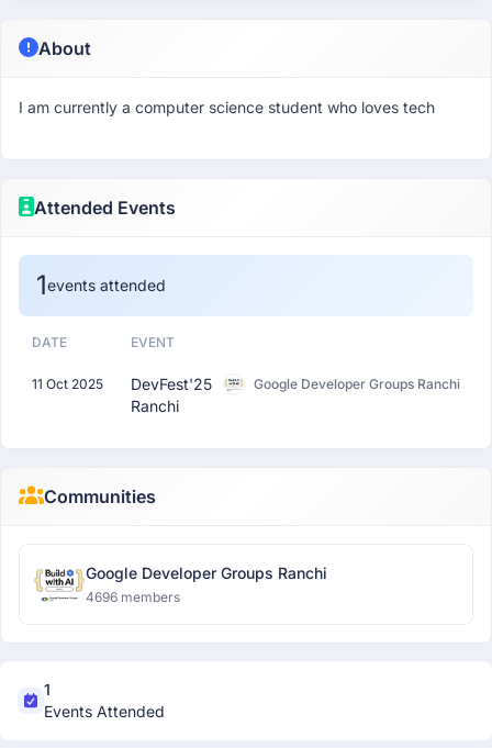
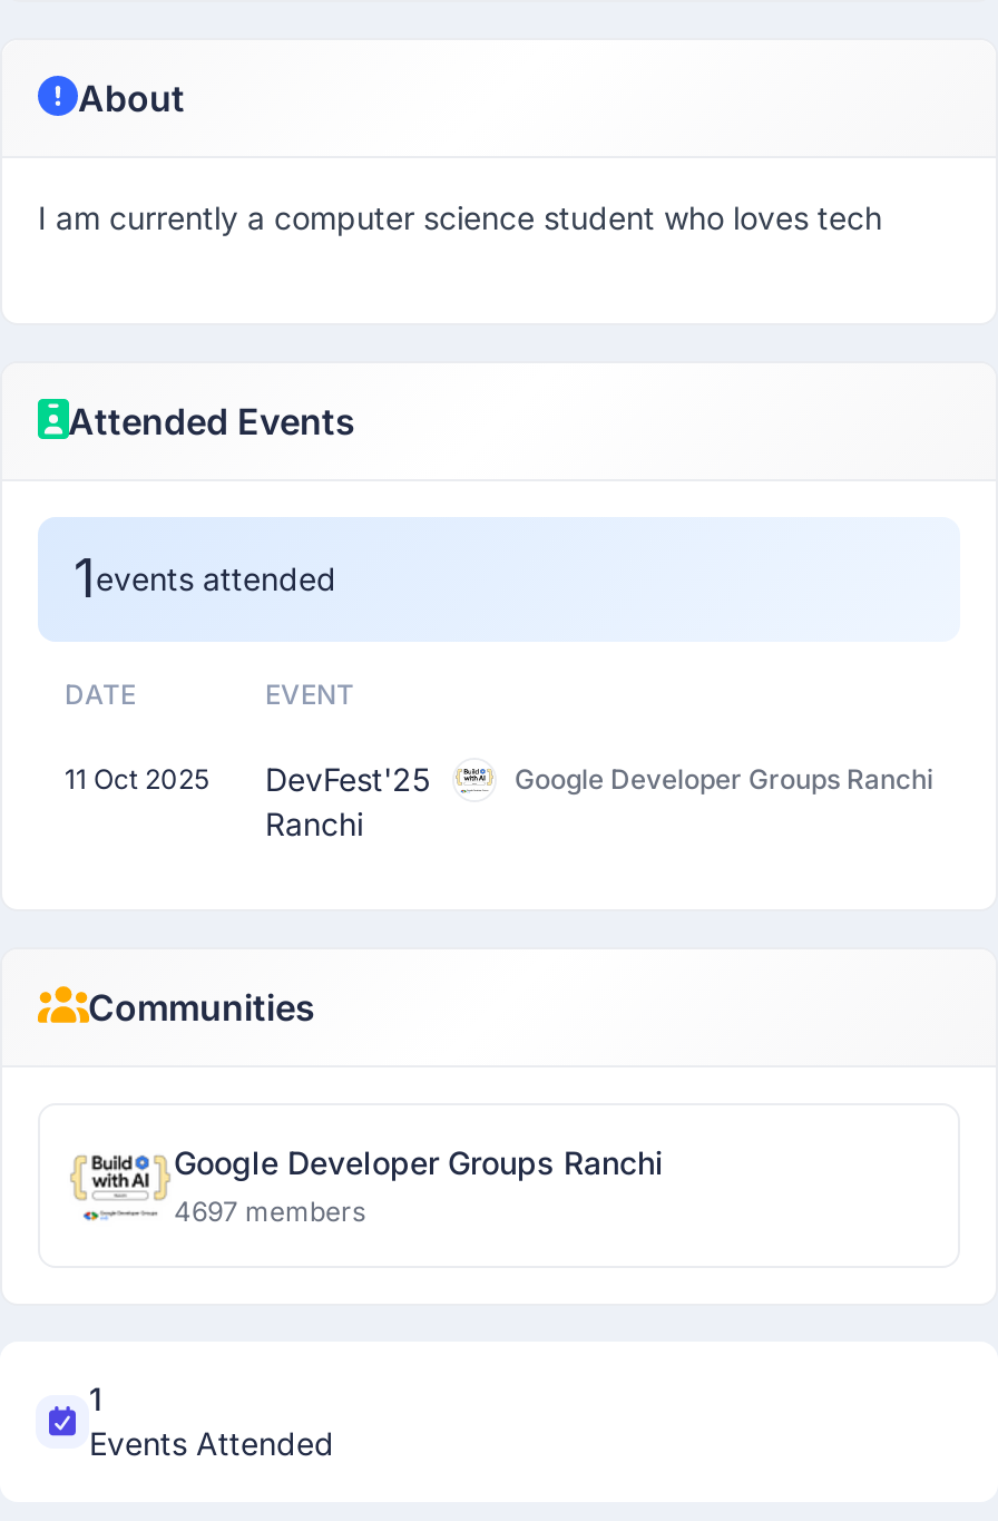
[86,589,180,605] 4696 members -> [174,1195,365,1228] 4697 members

